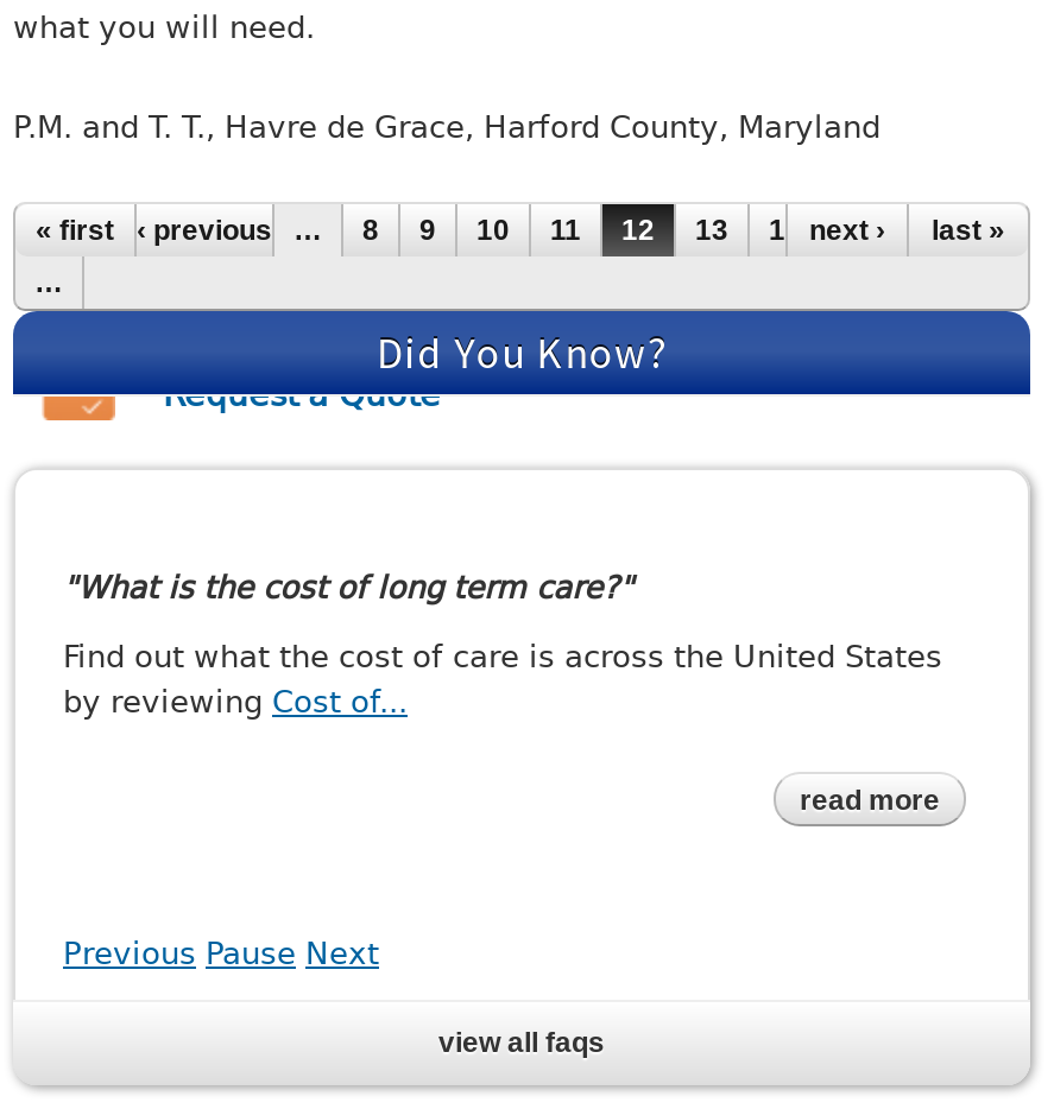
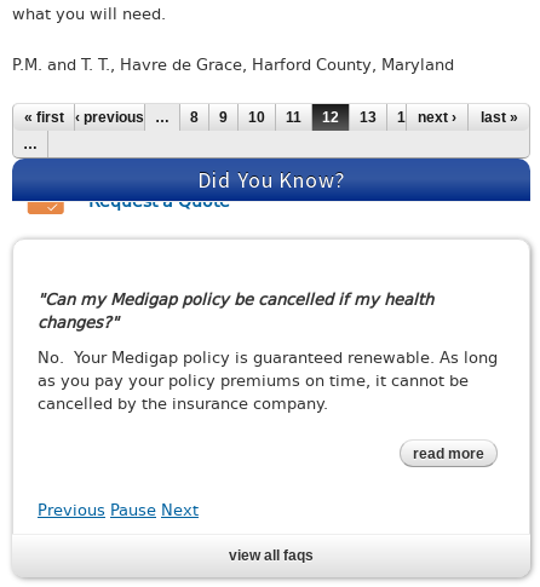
[77,570,619,606] What is the cost of long term care? -> [38,290,433,332] Can my Medigap policy be cancelled if my health | changes?
[63,639,942,720] Find out what the cost of care is across the United States | by reviewing Cost of... -> [38,349,498,413] No. Your Medigap policy is guaranteed renewable. As long | as you pay your policy premiums on time, it cannot be | cancelled by the insurance company.
moved [800,784,940,817] -> [413,445,484,462]: read more

